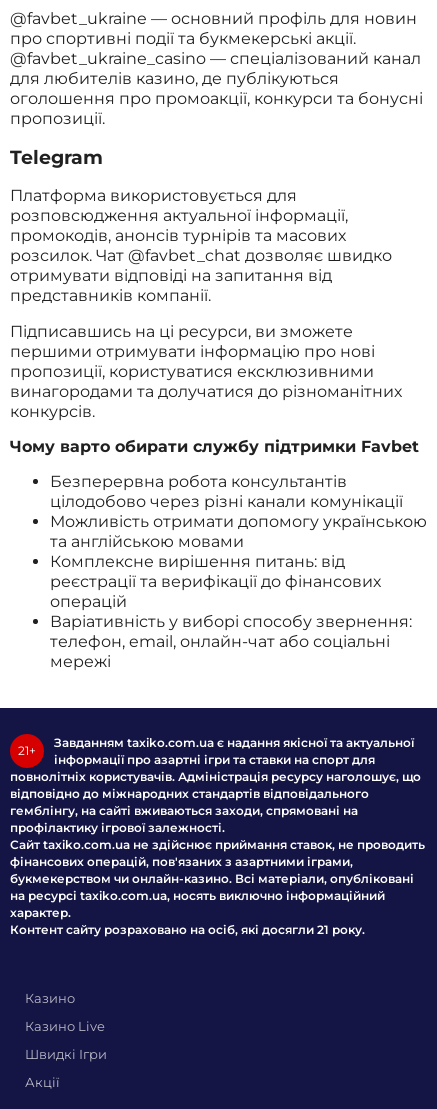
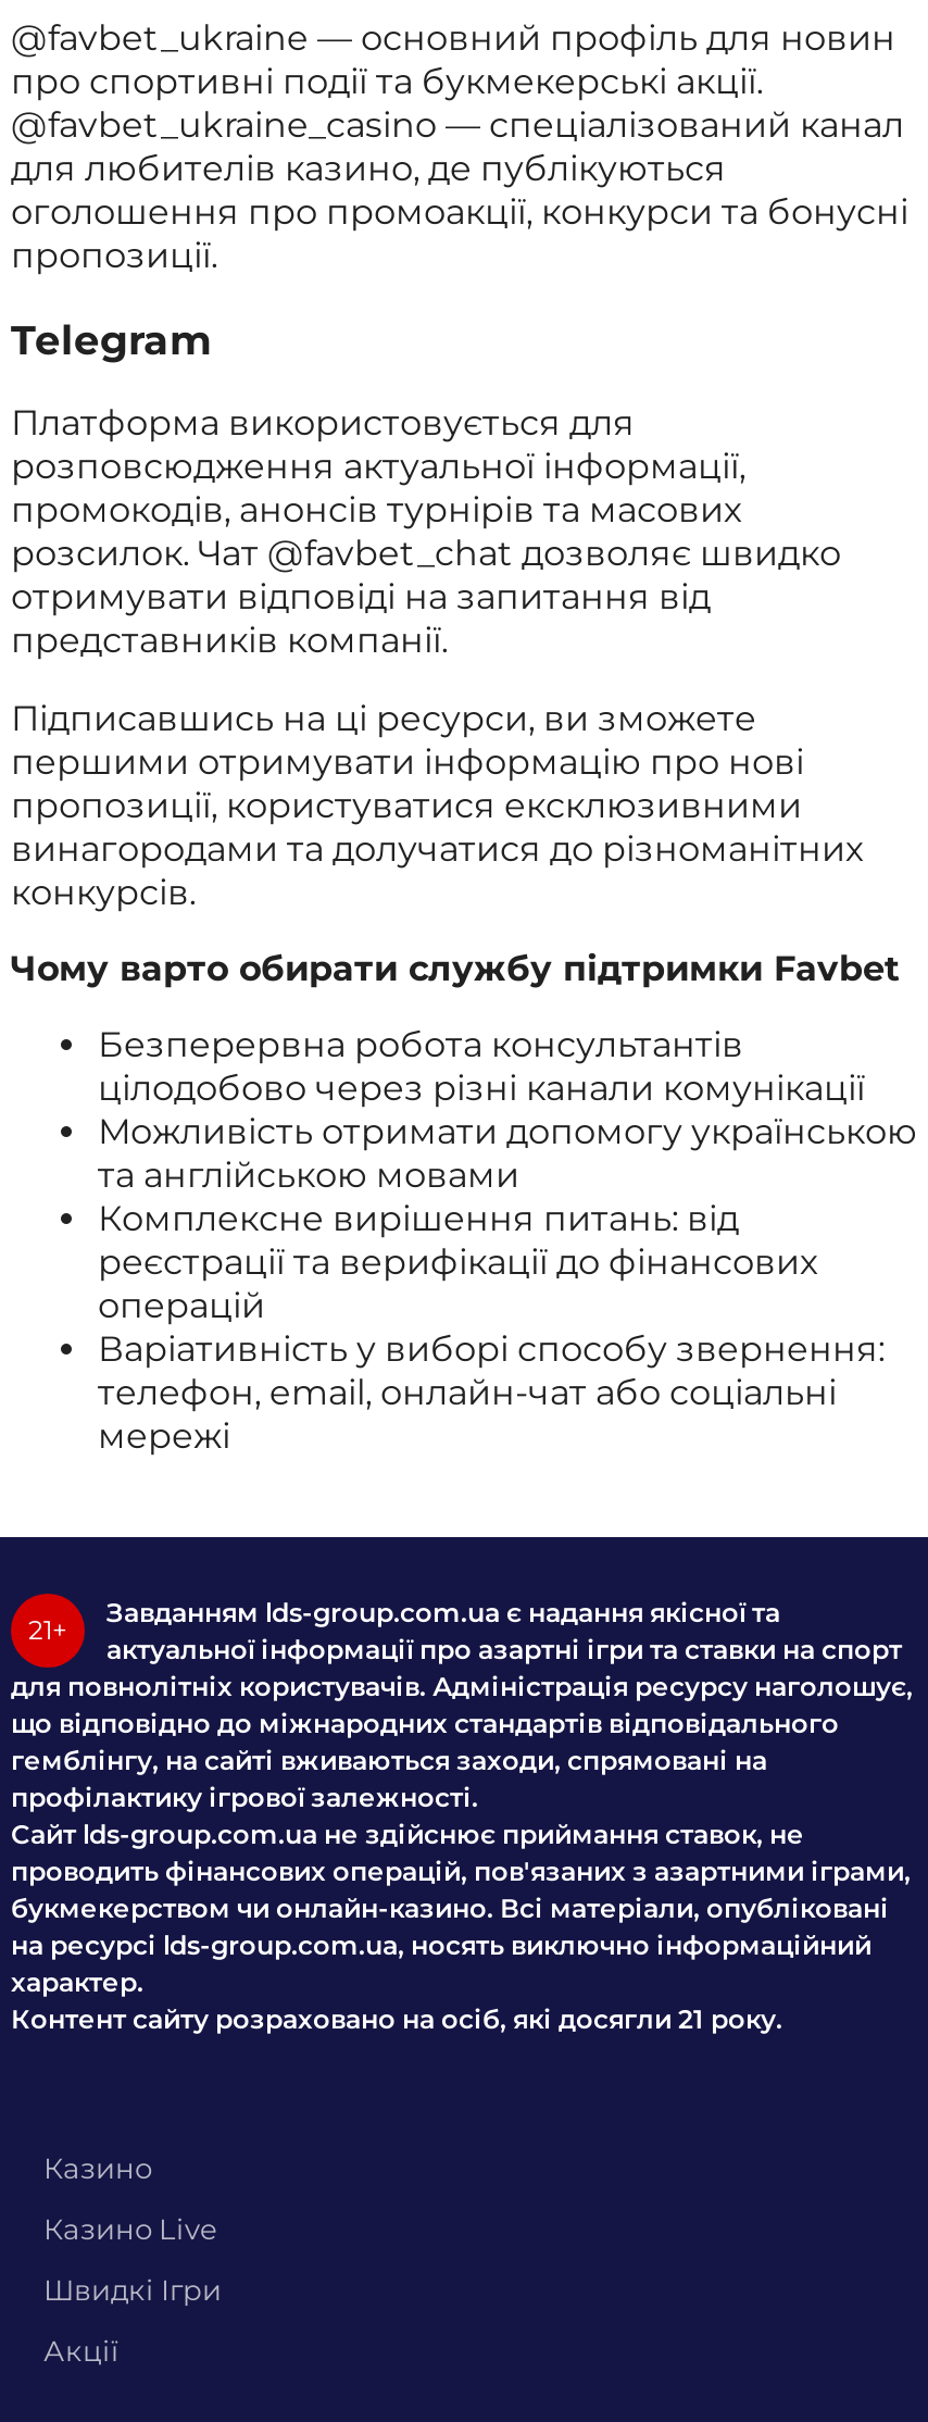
[10,735,421,801] Завданням taxiko.com.ua є надання якісної та актуальної | інформації про азартні ігри та ставки на спорт для | повнолітніх користувачів. Адміністрація ресурсу наголошує, що | відповідно до міжнародних стандартів відповідального -> [11,1596,913,1740] Завданням lds-group.com.ua є надання якісної та | актуальної інформації про азартні ігри та ставки на спорт | для повнолітніх користувачів. Адміністрація ресурсу наголошує, | що відповідно до міжнародних стандартів відповідального
[10,837,425,869] Сайт taxiko.com.ua не здійснює приймання ставок, не проводить | фінансових операцій, пов'язаних з азартними іграми, -> [11,1818,911,1888] Сайт lds-group.com.ua не здійснює приймання ставок, не | проводить фінансових операцій, пов'язаних з азартними іграми,
[10,888,385,903] на ресурсі taxiko.com.ua, носять виключно інформаційний -> [11,1929,871,1962] на ресурсі lds-group.com.ua, носять виключно інформаційний

